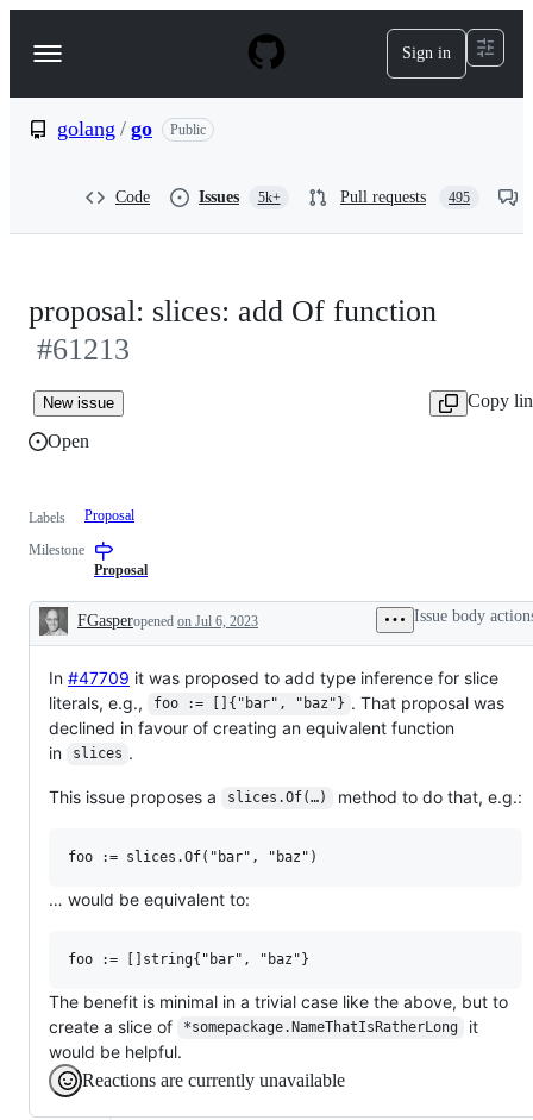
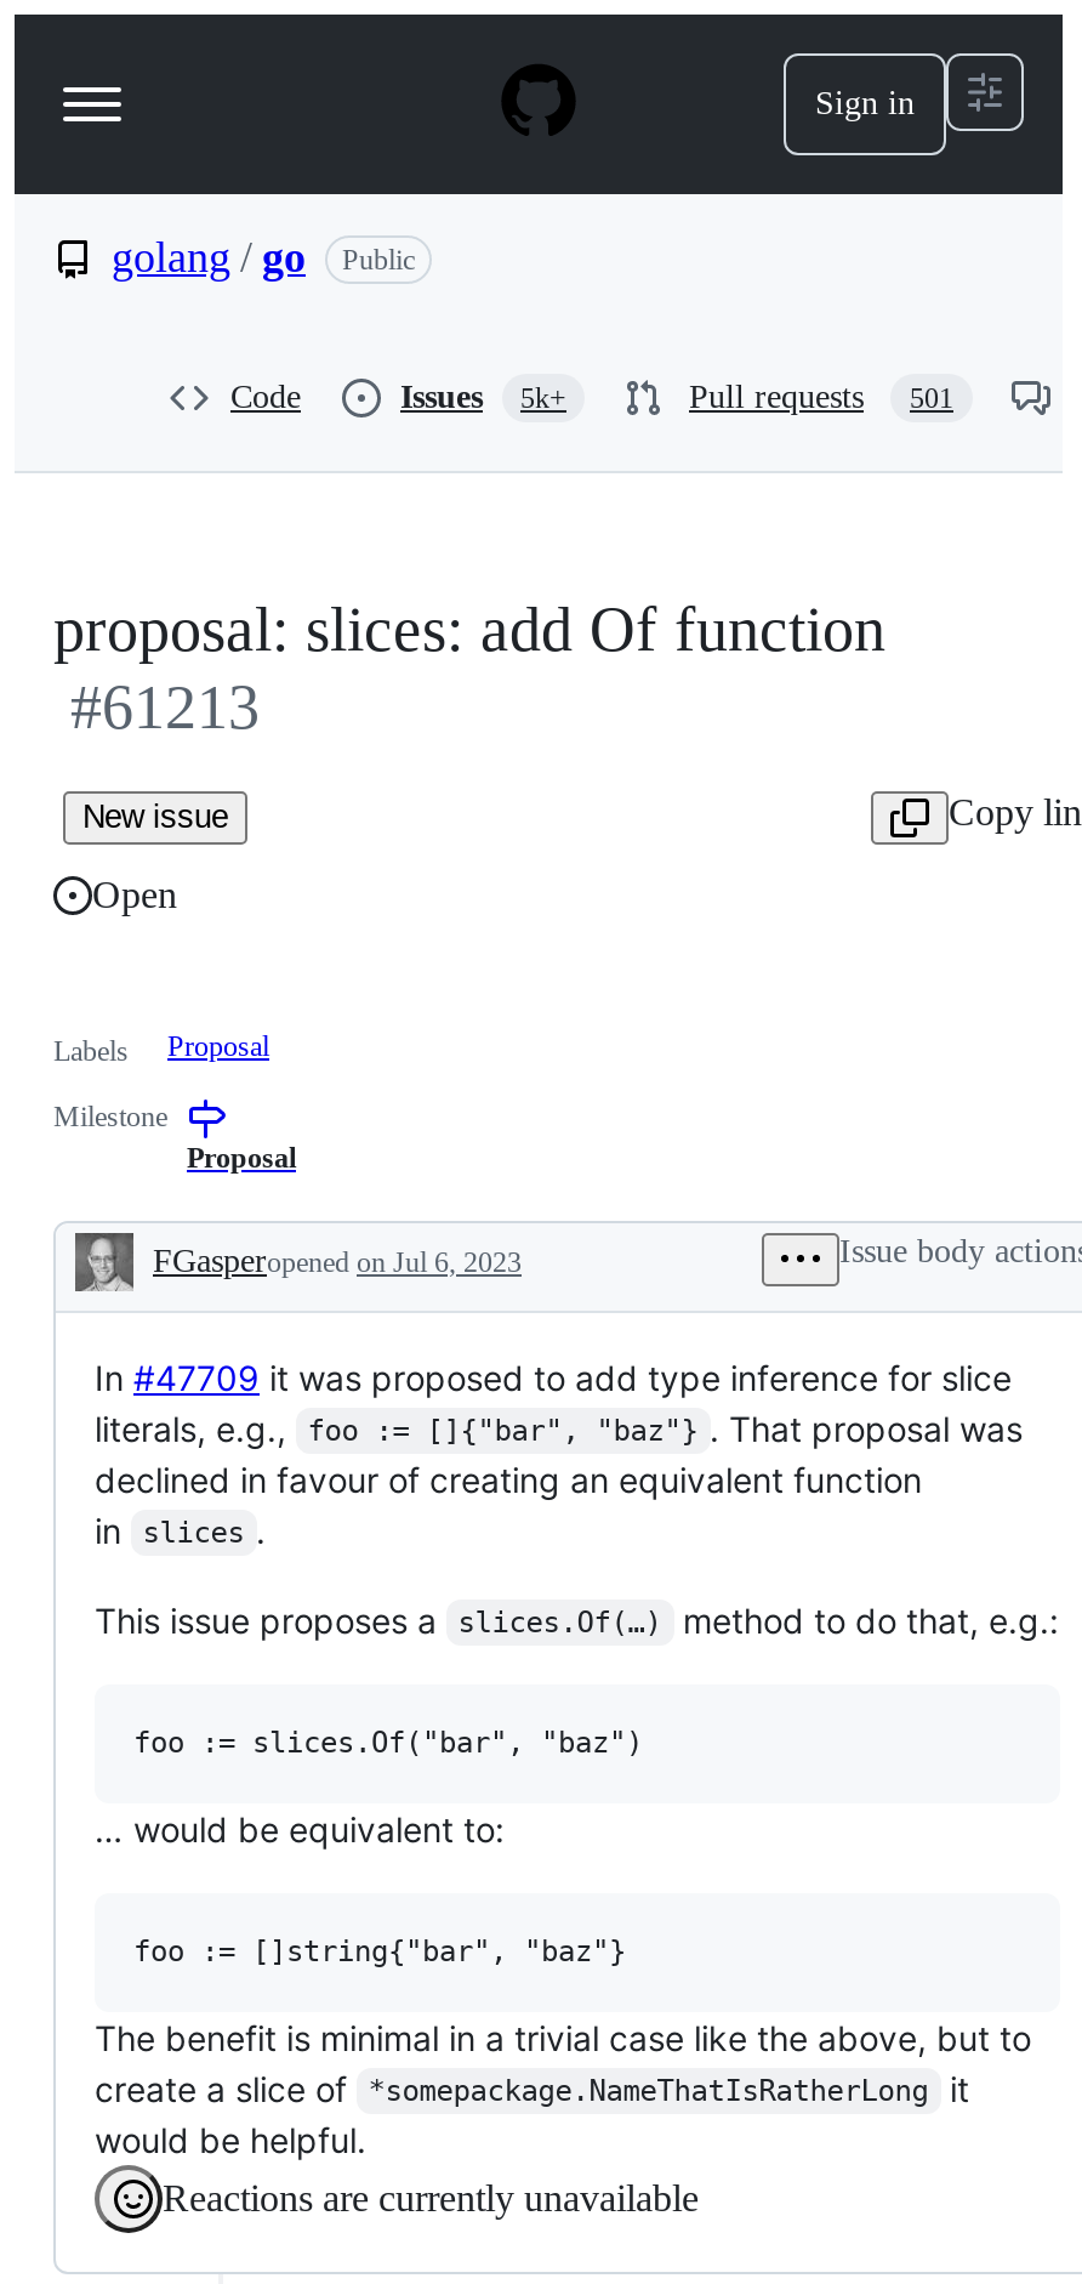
[340,188,470,206] Pull requests 495 -> [689,379,953,415] Pull requests 501

